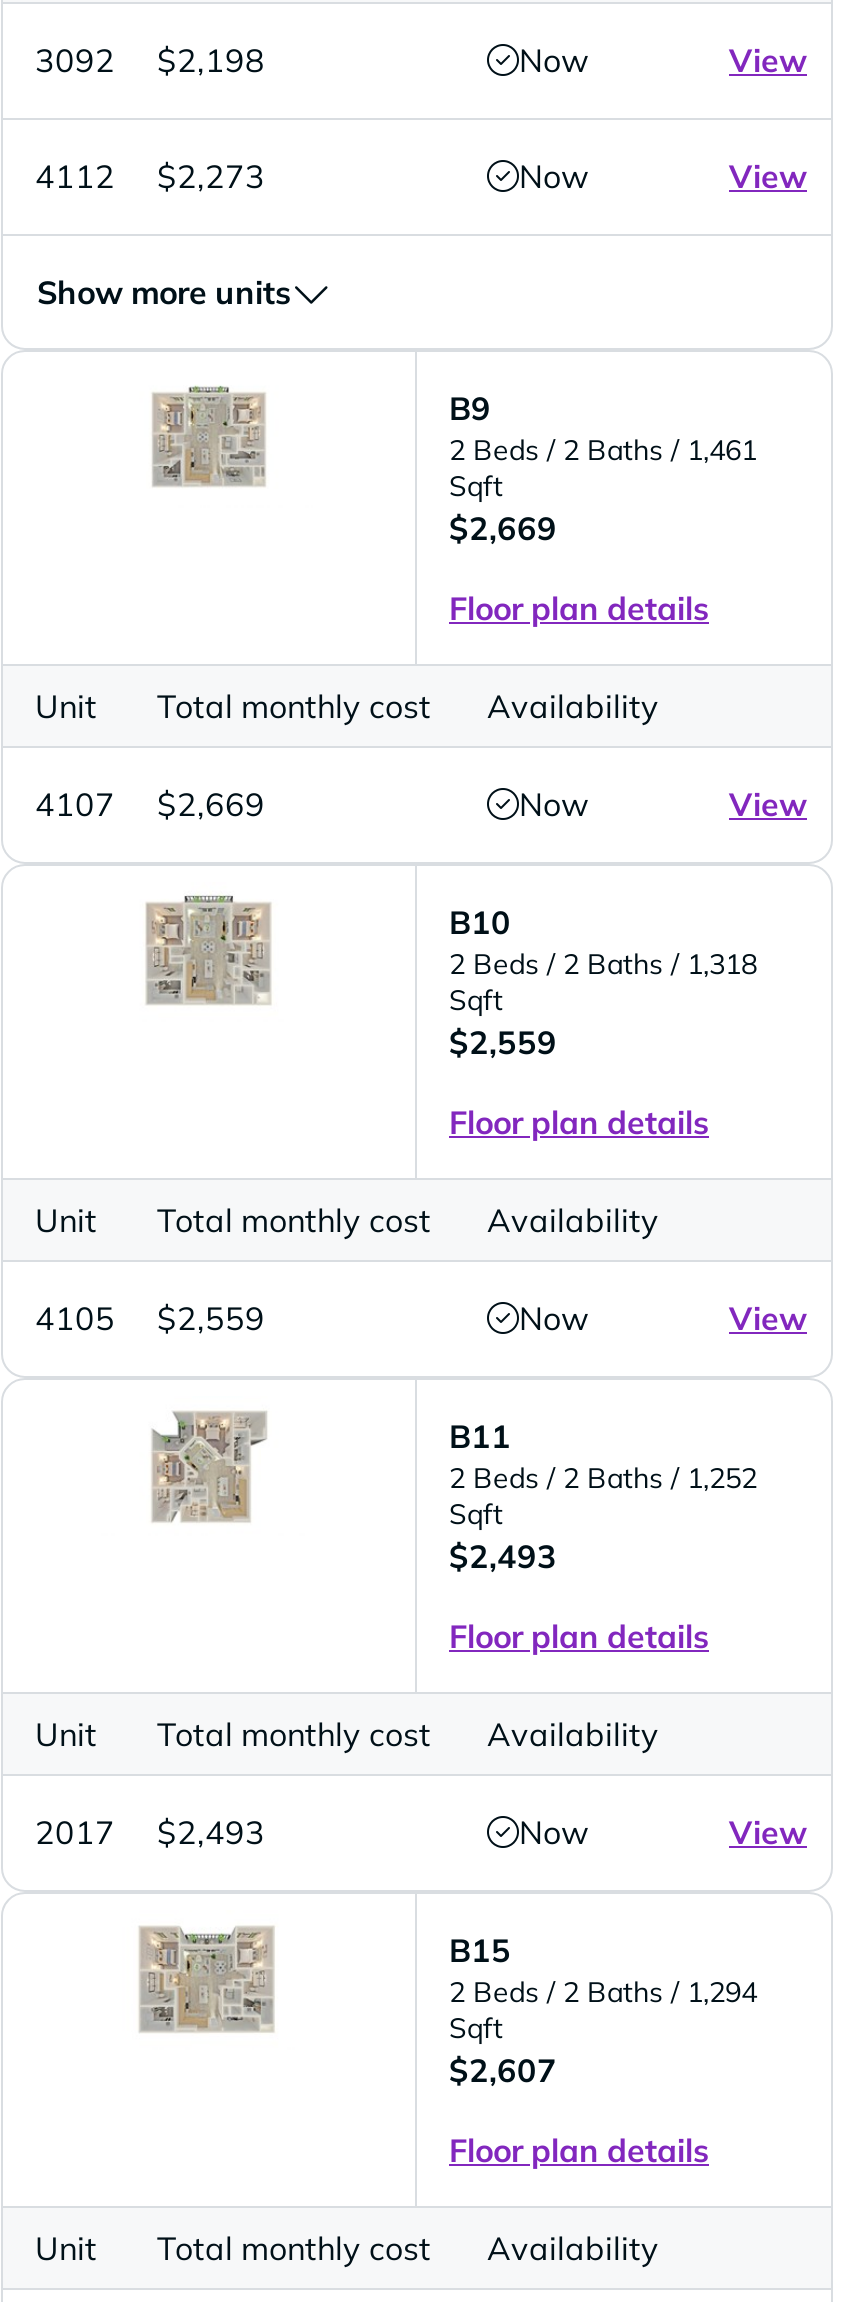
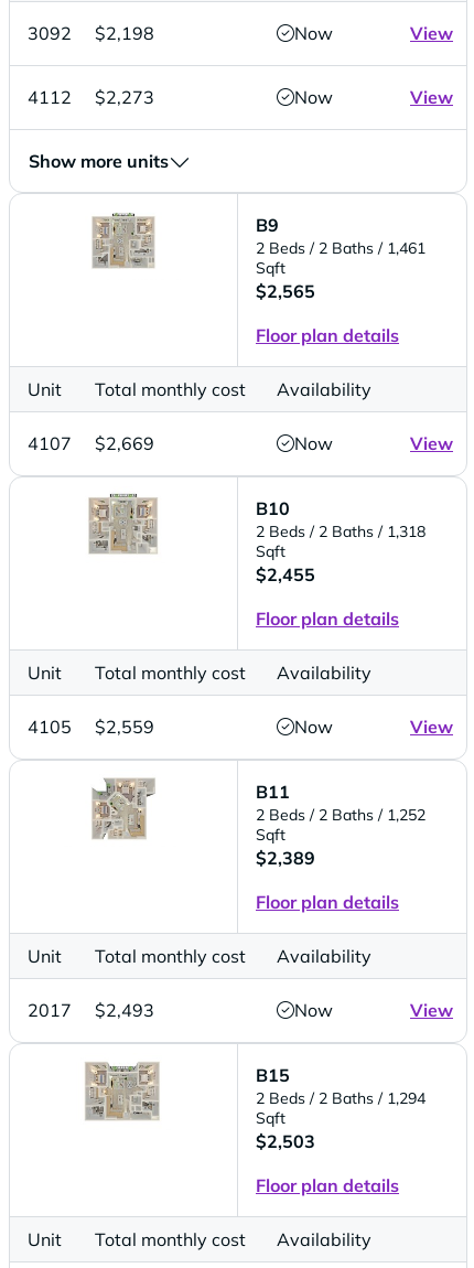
[449,508,557,548] $2,669 -> [256,280,315,302] $2,565
[449,1022,557,1062] $2,559 -> [256,563,315,585] $2,455
[449,1536,557,1576] $2,493 -> [256,847,315,869] $2,389
[449,2050,557,2090] $2,607 -> [256,1130,315,1152] $2,503

